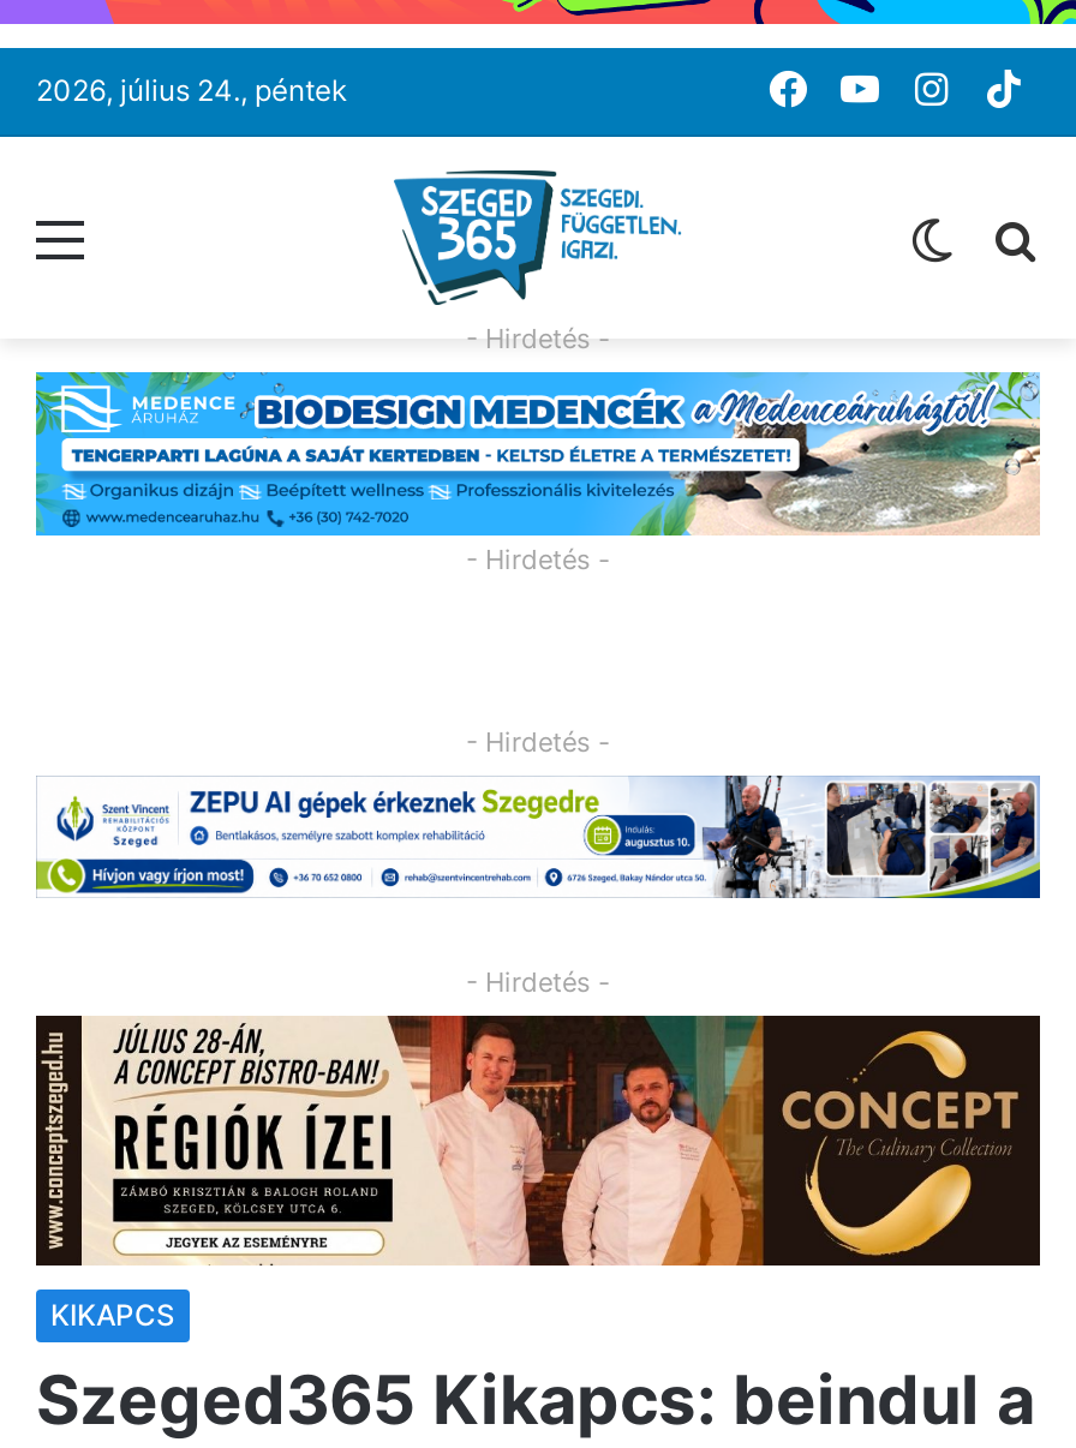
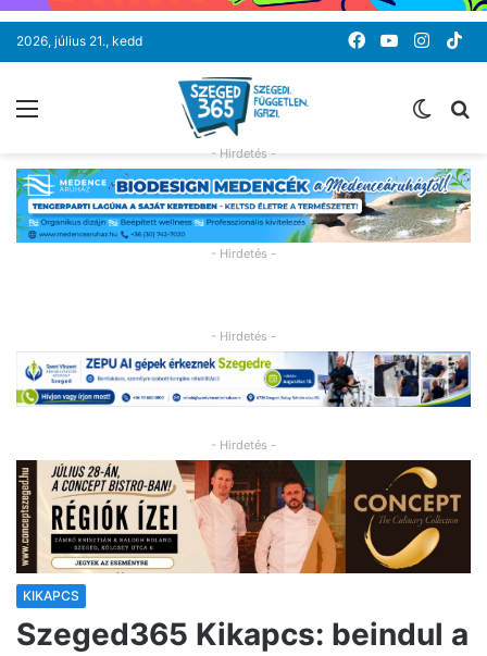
[36,72,348,108] 2026, július 24., péntek -> [16,33,142,49] 2026, július 21., kedd

